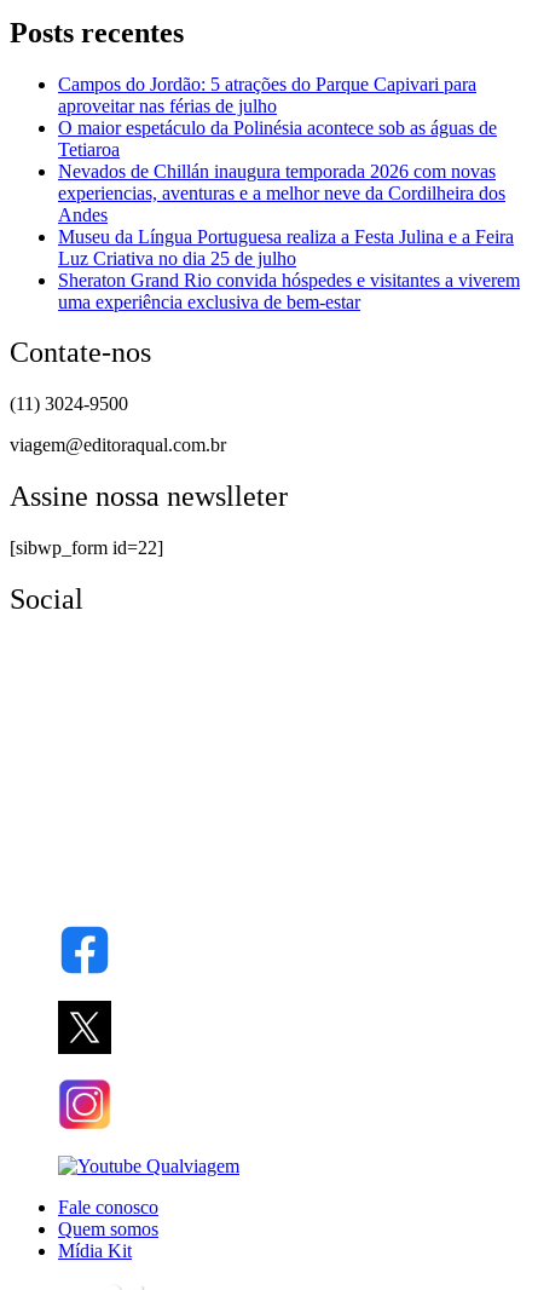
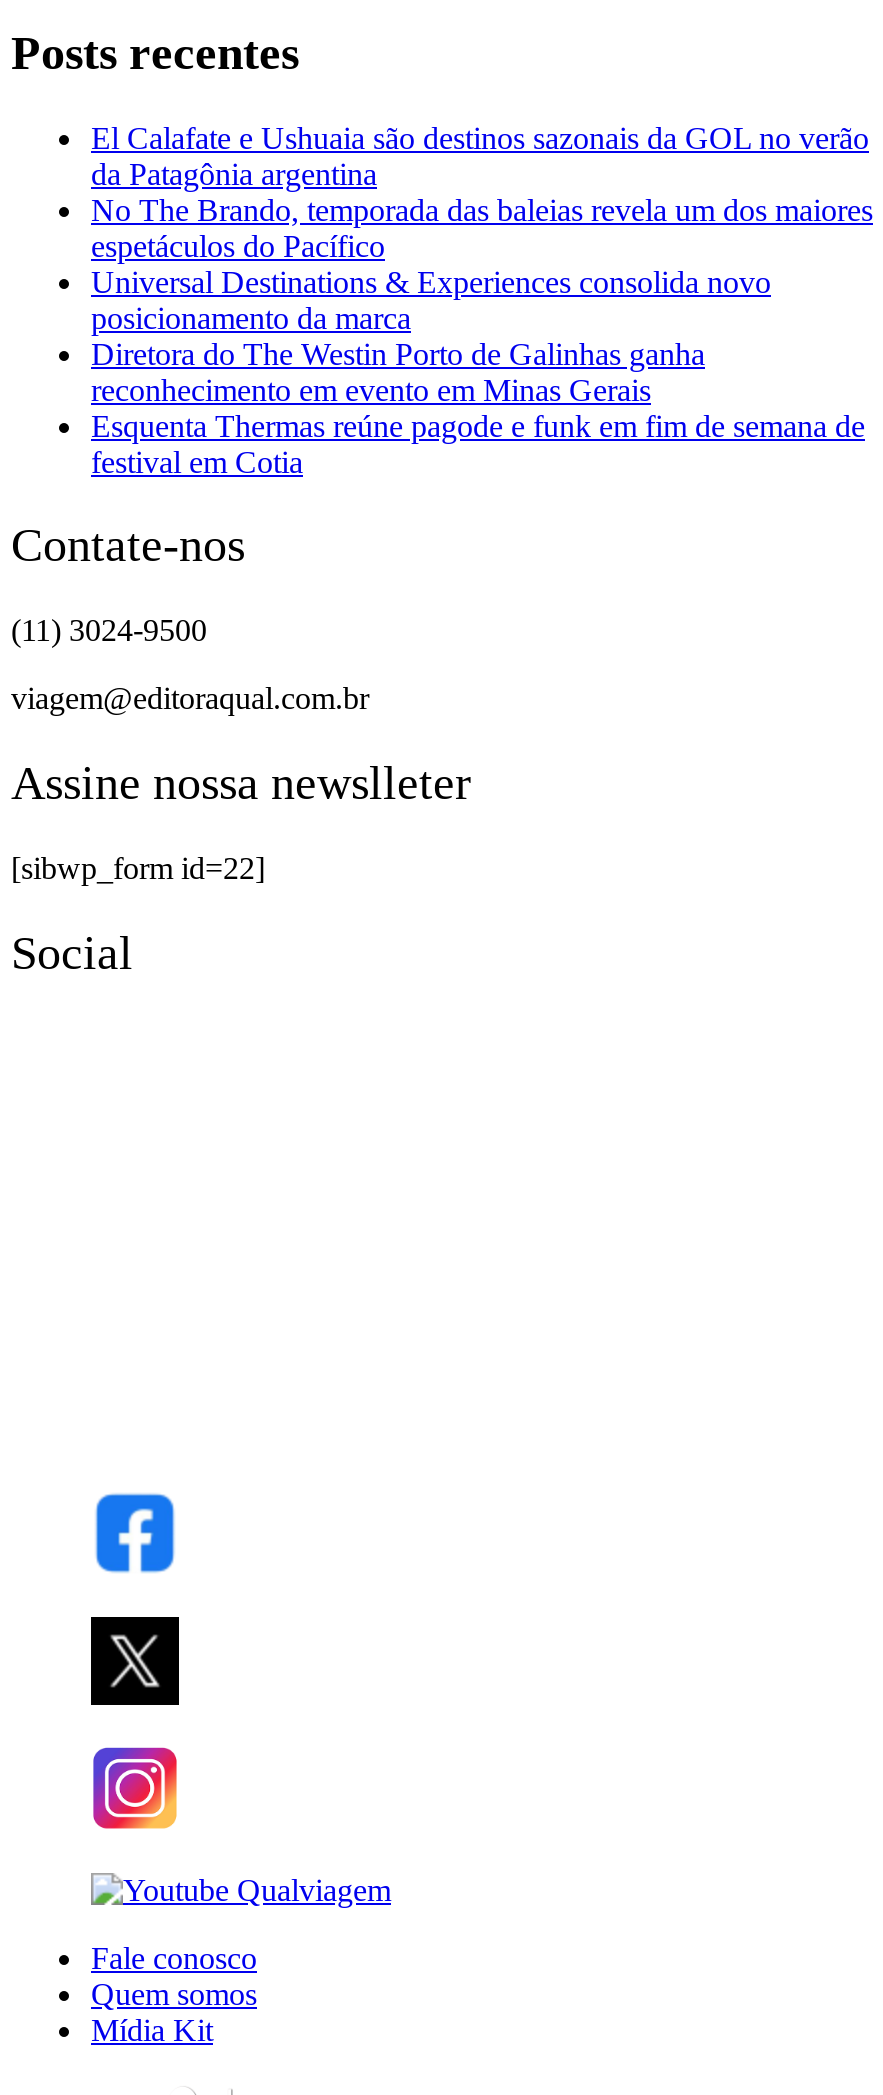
[58,73,520,312] Campos do Jordão: 5 atrações do Parque Capivari para | aproveitar nas férias de julho | O maior espetáculo da Polinésia acontece sob as águas de | Tetiaroa | Nevados de Chillán inaugura temporada 2026 com novas | experiencias, aventuras e a melhor neve da Cordilheira dos | Andes | Museu da Língua Portuguesa realiza a Festa Julina e a Feira | Luz Criativa no dia 25 de julho | Sheraton Grand Rio convida hóspedes e visitantes a viverem | uma experiência exclusiva de bem-estar -> [91,120,873,478] El Calafate e Ushuaia são destinos sazonais da GOL no verão | da Patagônia argentina | No The Brando, temporada das baleias revela um dos maiores | espetáculos do Pacífico | Universal Destinations & Experiences consolida novo | posicionamento da marca | Diretora do The Westin Porto de Galinhas ganha | reconhecimento em evento em Minas Gerais | Esquenta Thermas reúne pagode e funk em fim de semana de | festival em Cotia

